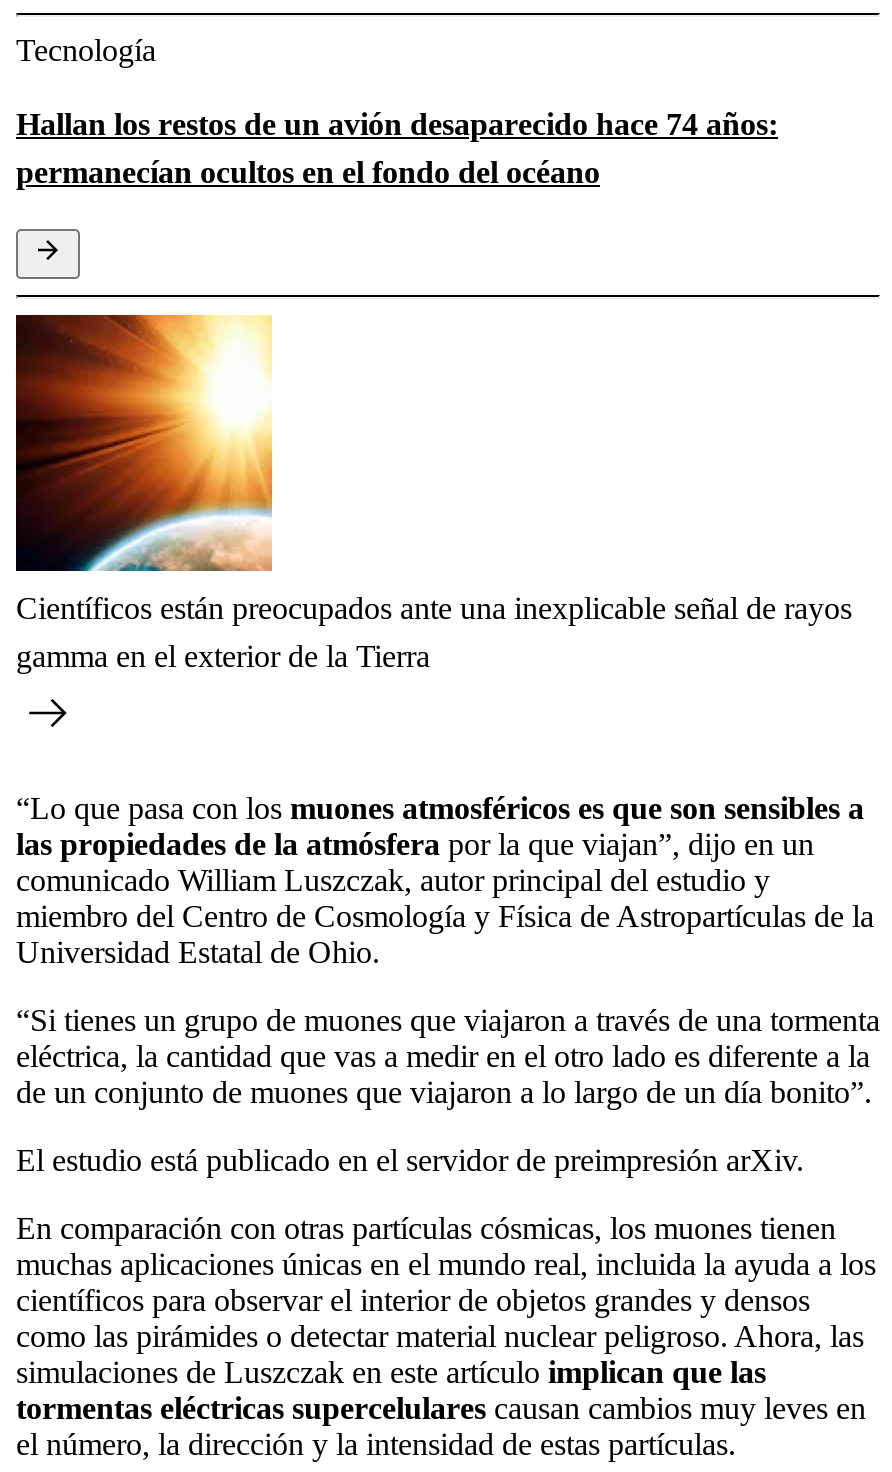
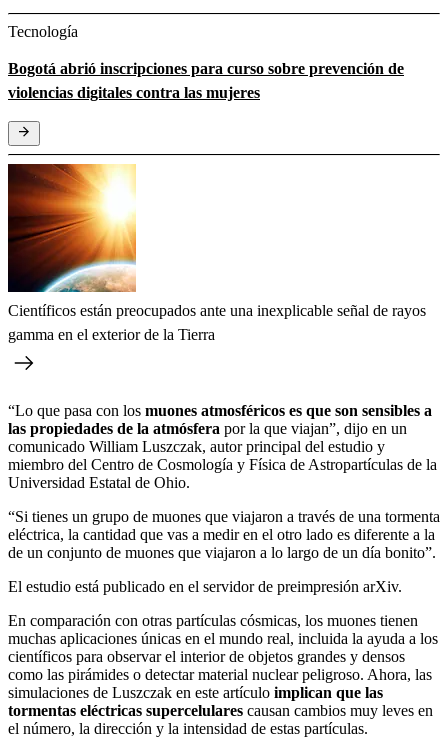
[16,106,778,188] Hallan los restos de un avión desaparecido hace 74 años: | permanecían ocultos en el fondo del océano -> [8,60,404,101] Bogotá abrió inscripciones para curso sobre prevención de | violencias digitales contra las mujeres

